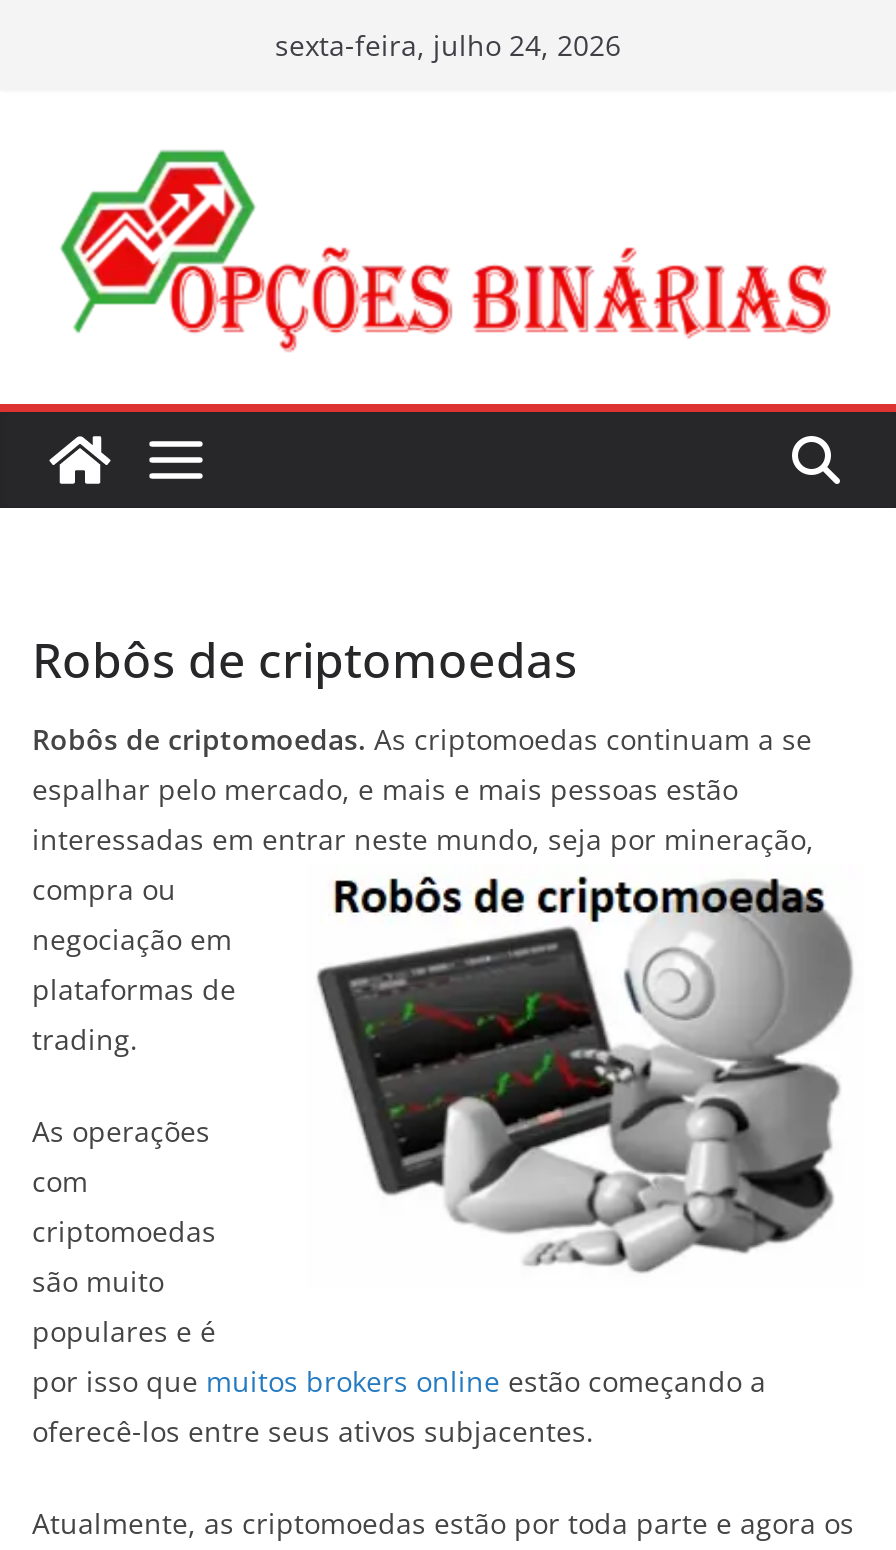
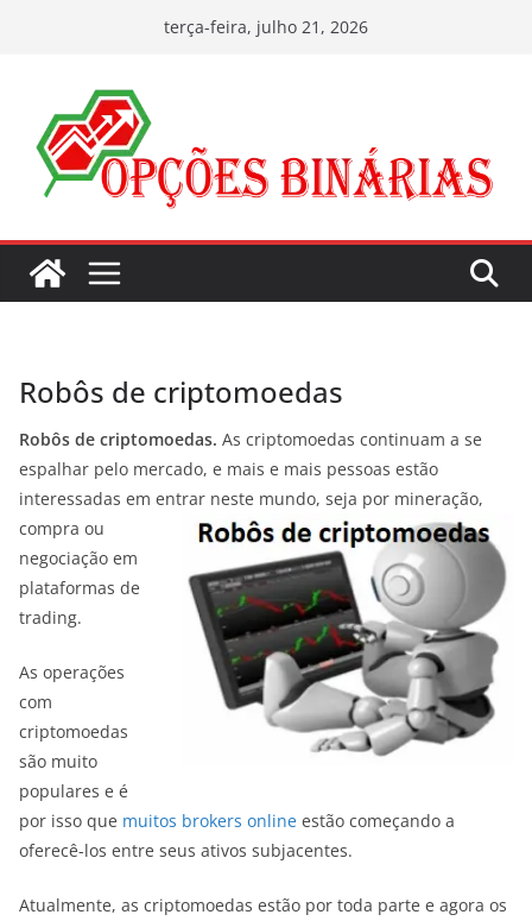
[275,26,621,64] sexta-feira, julho 24, 2026 -> [164,15,368,38] terça-feira, julho 21, 2026

